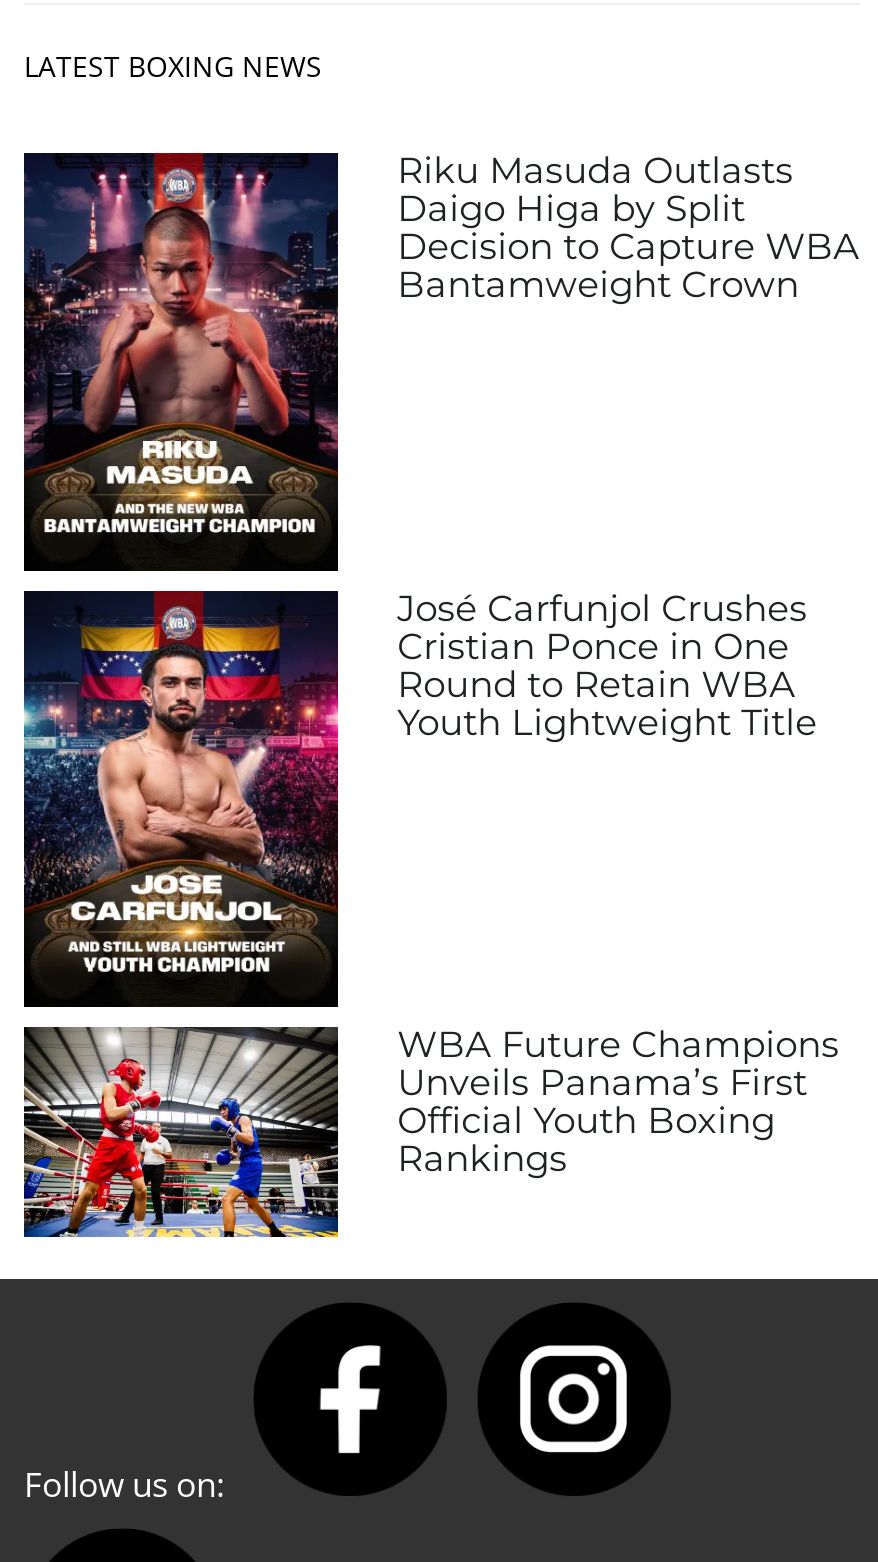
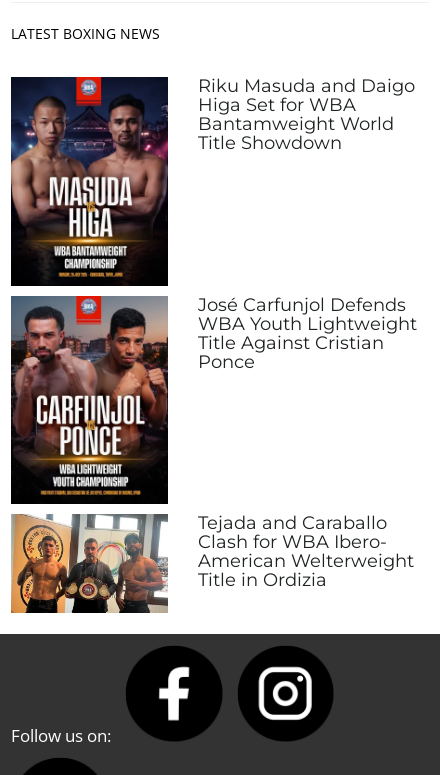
[22,149,859,549] [image] | Riku Masuda Outlasts | Daigo Higa by Split | Decision to Capture WBA | Bantamweight Crown -> [10,75,415,277] [image] | Riku Masuda and Daigo | Higa Set for WBA | Bantamweight World | Title Showdown
[22,587,817,985] [image] | José Carfunjol Crushes | Cristian Ponce in One | Round to Retain WBA | Youth Lightweight Title -> [10,294,417,495] [image] | José Carfunjol Defends | WBA Youth Lightweight | Title Against Cristian | Ponce
[22,1024,839,1241] [image] | WBA Future Champions | Unveils Panama’s First | Official Youth Boxing | Rankings -> [10,512,414,614] [image] | Tejada and Caraballo | Clash for WBA Ibero- | American Welterweight | Title in Ordizia

